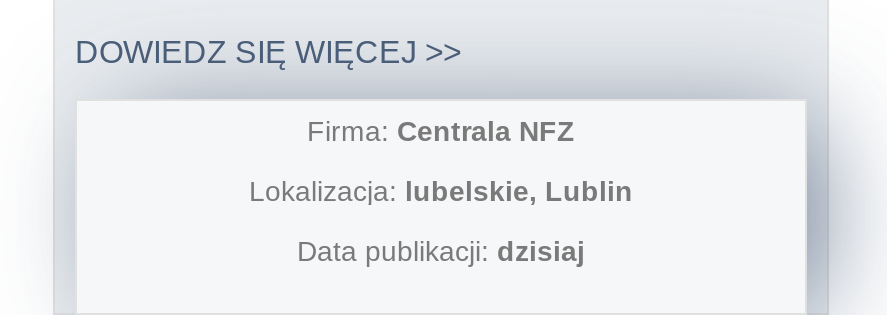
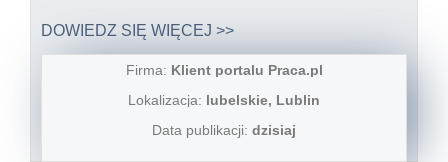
[307,114,575,146] Firma: Centrala NFZ -> [125,61,322,77] Firma: Klient portalu Praca.pl

